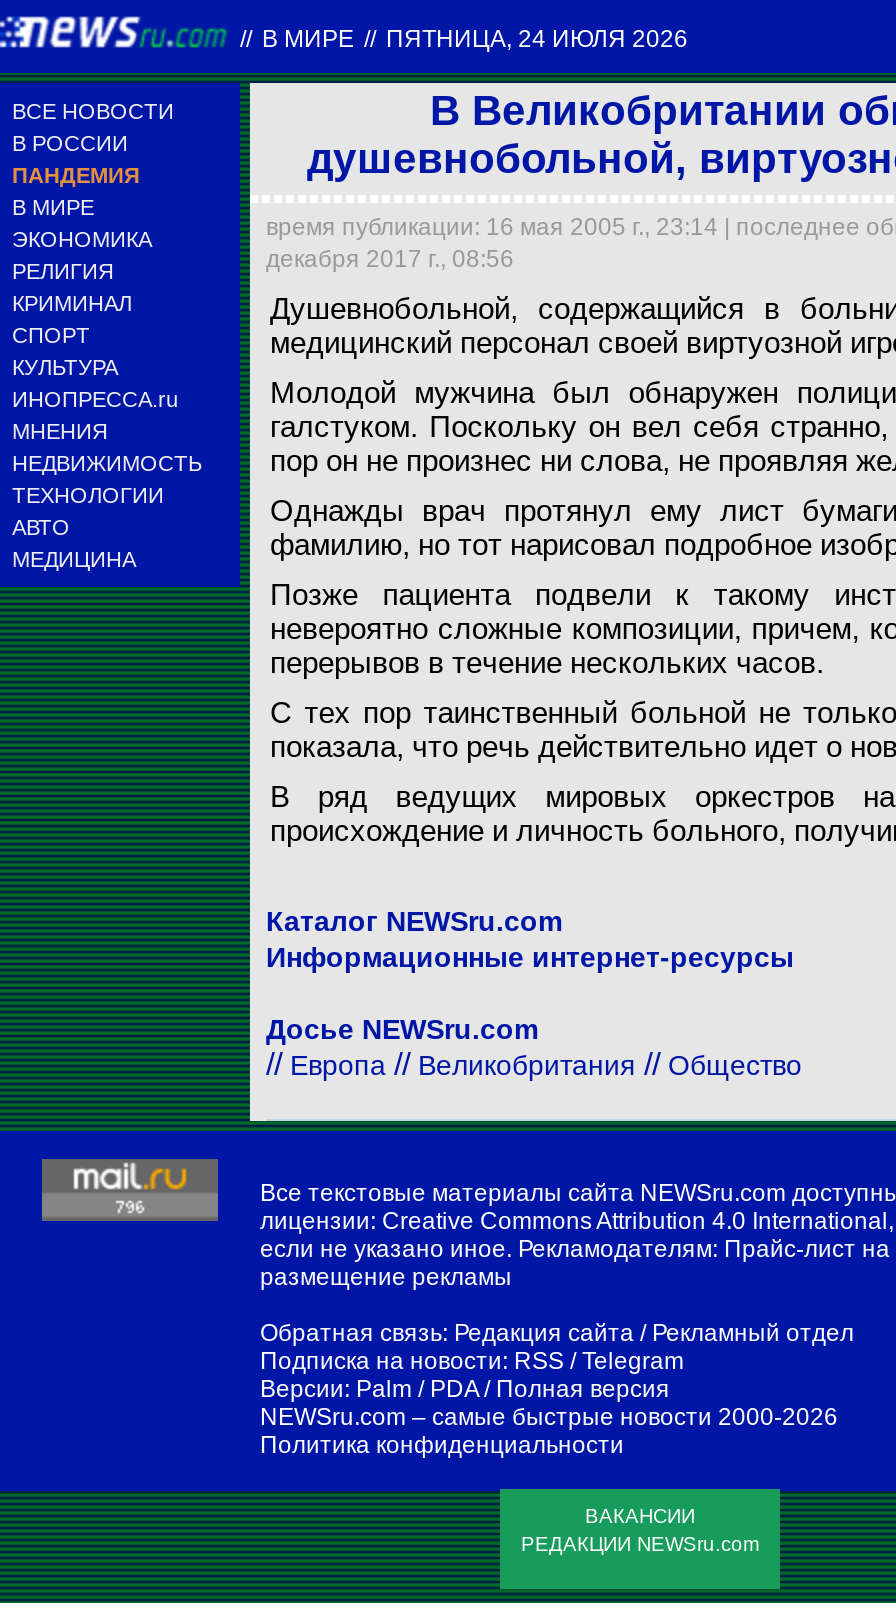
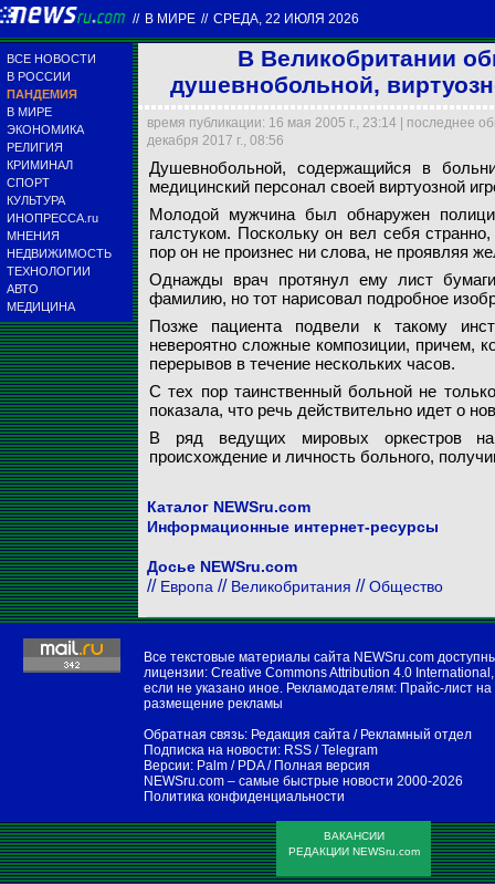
[240,24,688,52] // В МИРЕ // ПЯТНИЦА, 24 ИЮЛЯ 2026 -> [133,11,359,26] // В МИРЕ // СРЕДА, 22 ИЮЛЯ 2026

